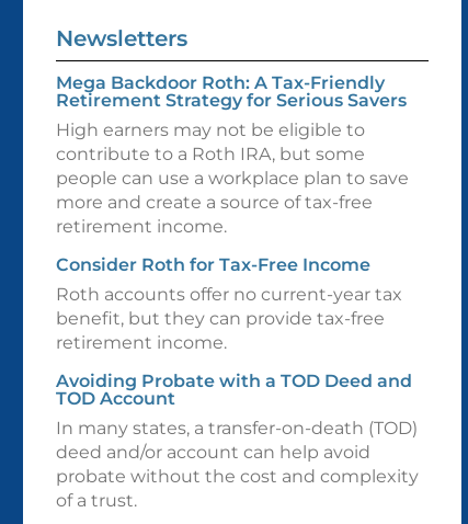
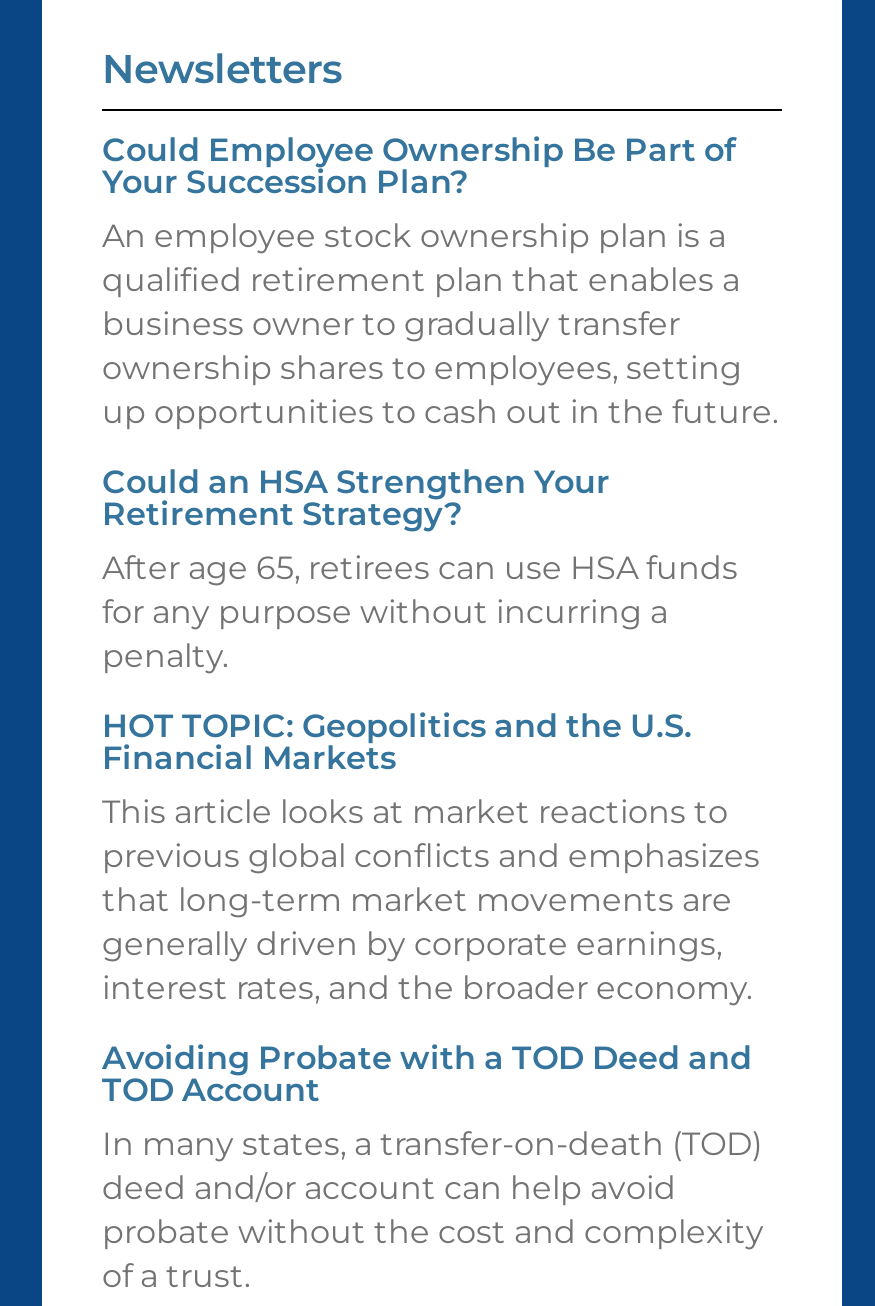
[56,72,409,353] Mega Backdoor Roth: A Tax-Friendly | Retirement Strategy for Serious Savers | High earners may not be eligible to | contribute to a Roth IRA, but some | people can use a workplace plan to save | more and create a source of tax-free | retirement income. | Consider Roth for Tax-Free Income | Roth accounts offer no current-year tax | benefit, but they can provide tax-free | retirement income. -> [102,131,778,1007] Could Employee Ownership Be Part of | Your Succession Plan? | An employee stock ownership plan is a | qualified retirement plan that enables a | business owner to gradually transfer | ownership shares to employees, setting | up opportunities to cash out in the future. | Could an HSA Strengthen Your | Retirement Strategy? | After age 65, retirees can use HSA funds | for any purpose without incurring a | penalty. | HOT TOPIC: Geopolitics and the U.S. | Financial Markets | This article looks at market reactions to | previous global conflicts and emphasizes | that long-term market movements are | generally driven by corporate earnings, | interest rates, and the broader economy.

